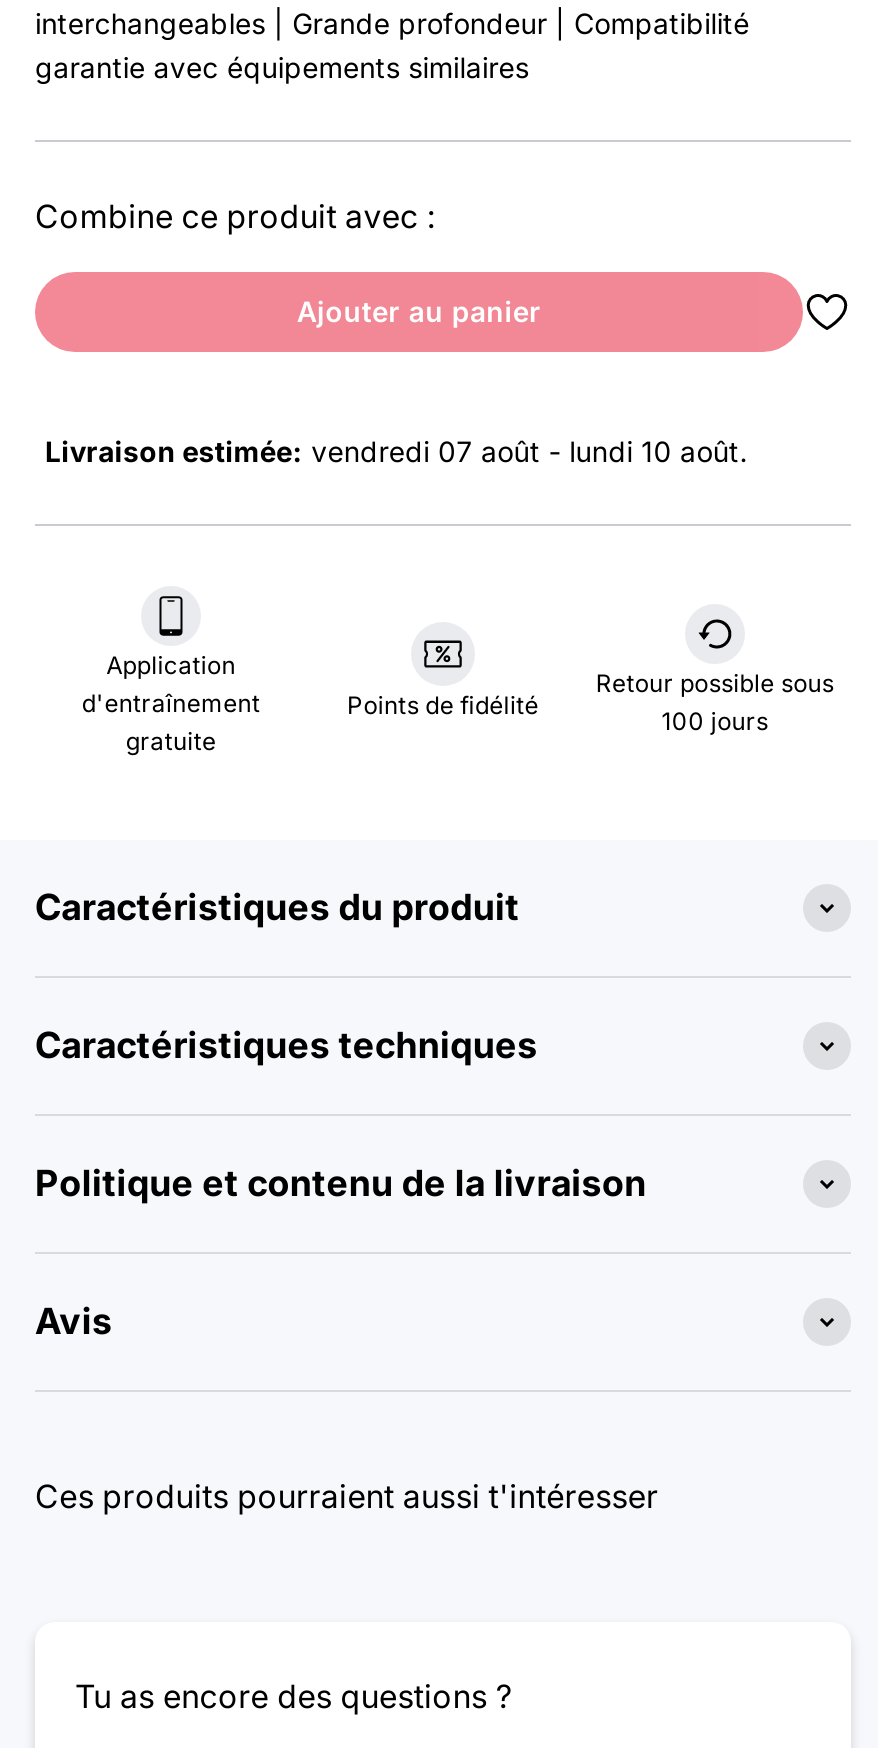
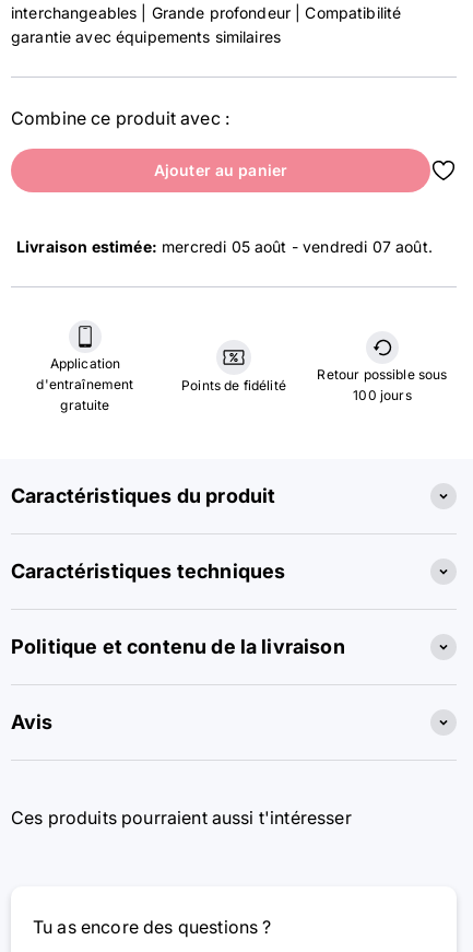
[45,434,748,468] Livraison estimée: vendredi 07 août - lundi 10 août. -> [16,237,432,256] Livraison estimée: mercredi 05 août - vendredi 07 août.

